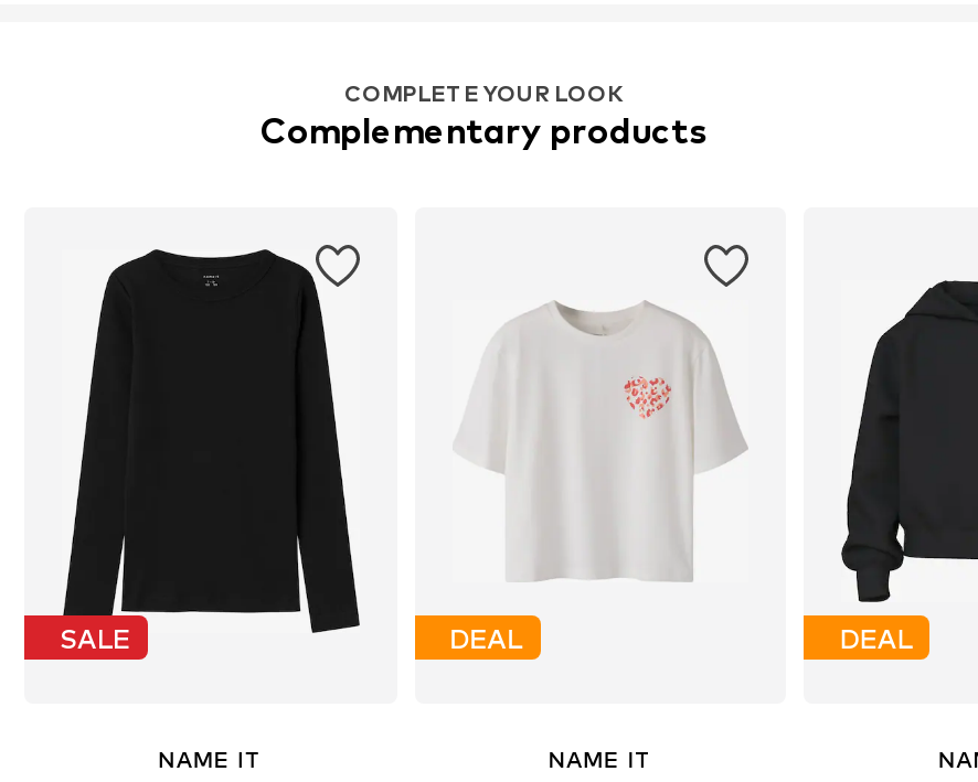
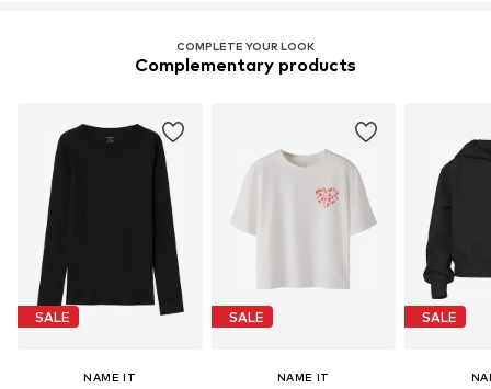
[450,622,523,655] DEAL -> [229,309,264,325] SALE
[840,622,912,655] DEAL -> [422,309,457,325] SALE

